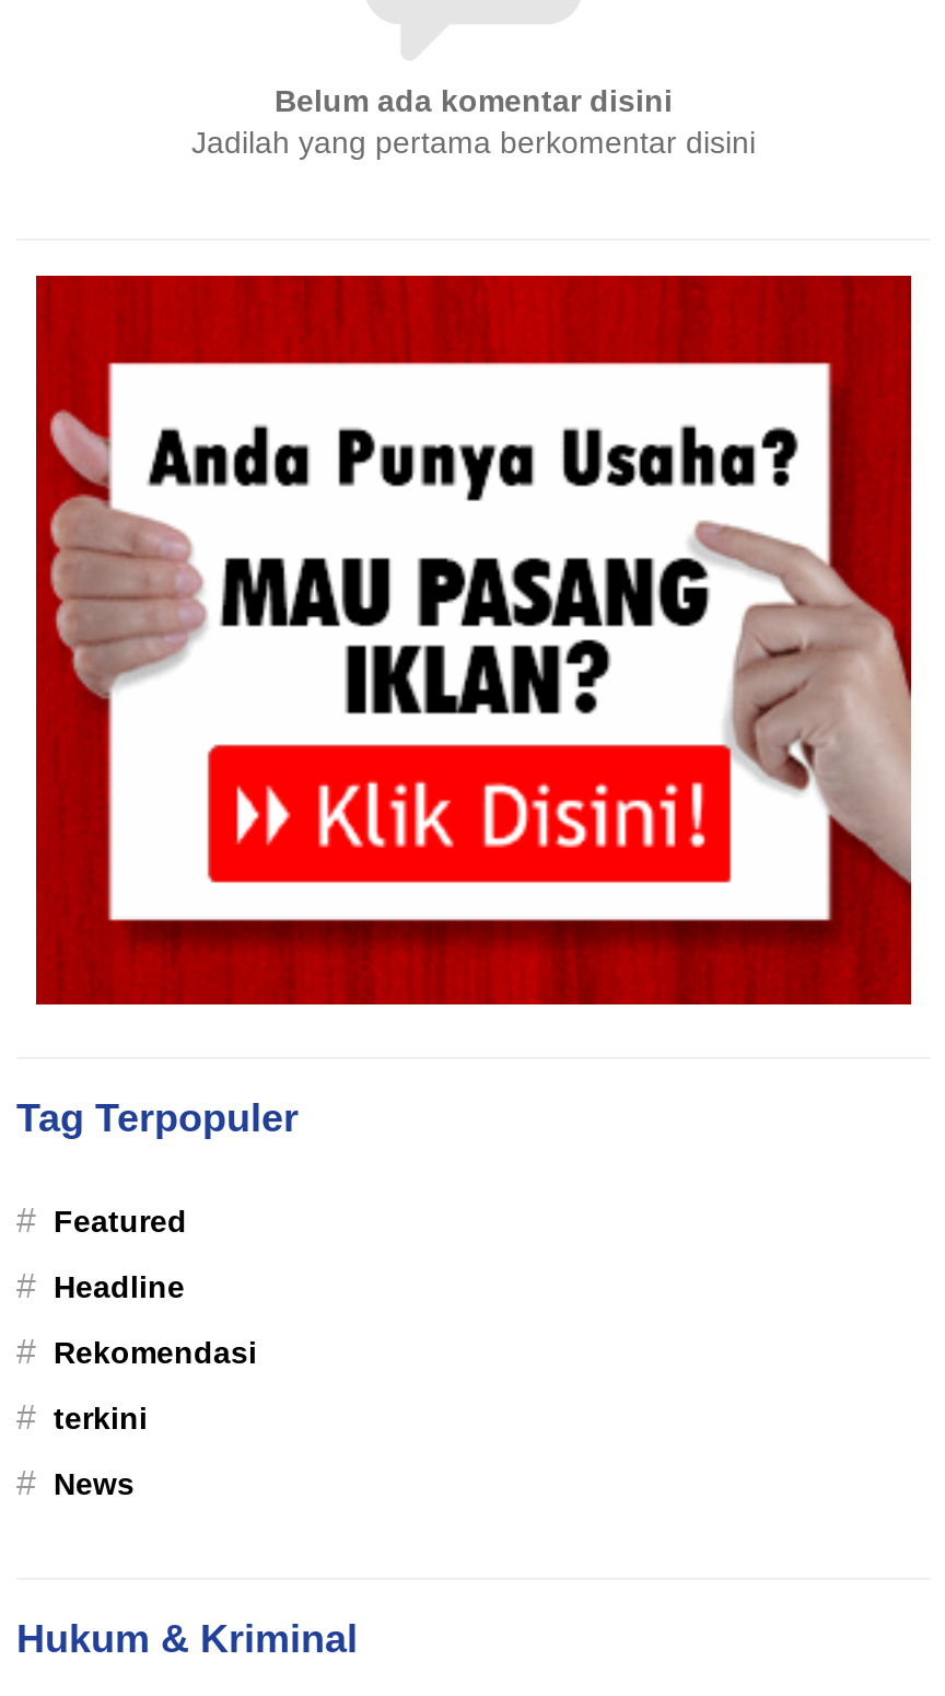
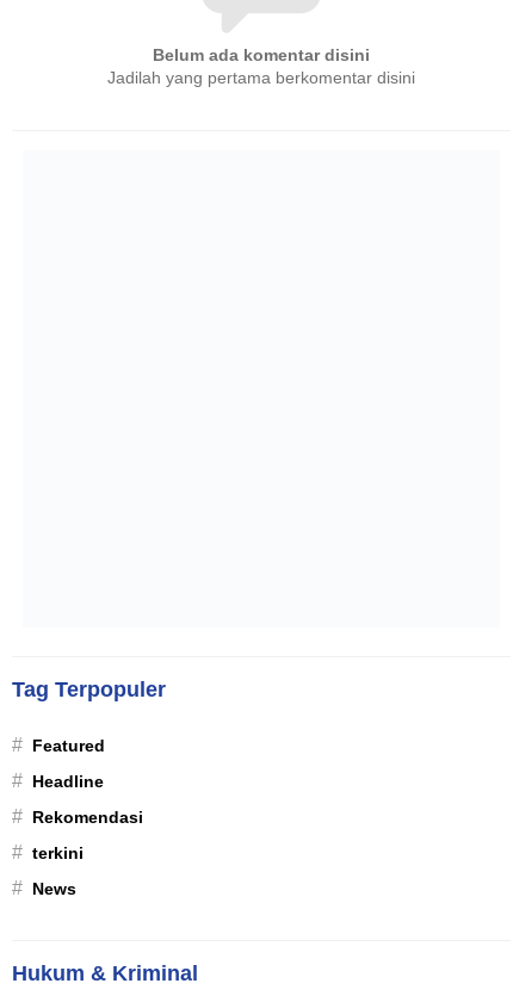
[34,274,913,1007] [image] -> none

